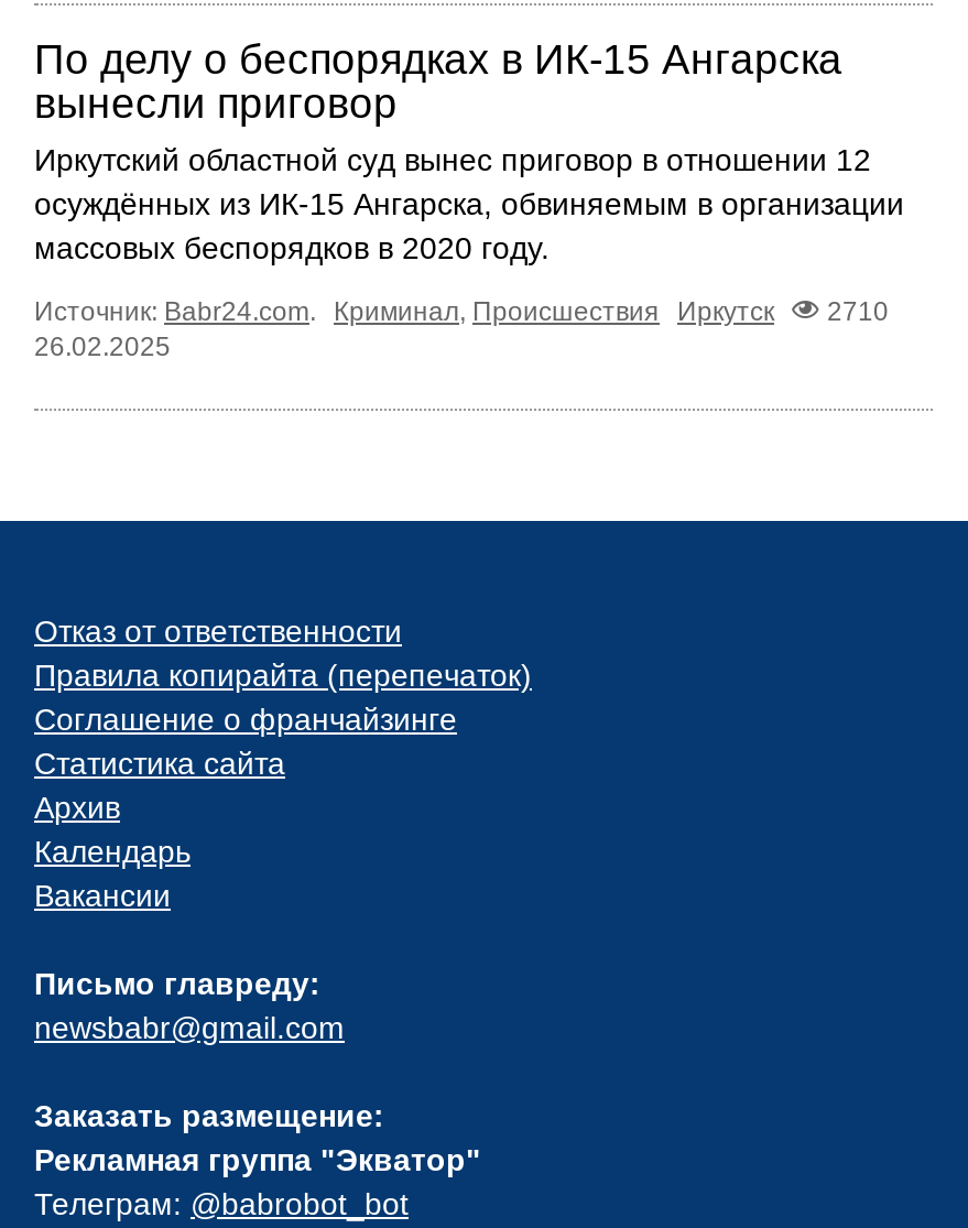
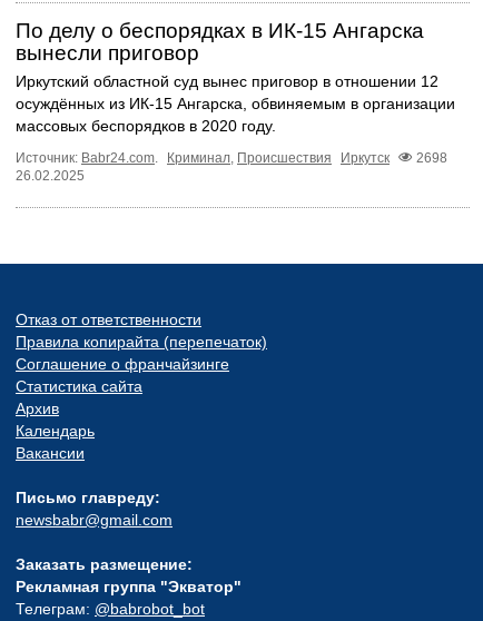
[34,296,889,327] Источник: Babr24.com. Криминал, Происшествия Иркутск 2710 -> [16,150,447,166] Источник: Babr24.com. Криминал, Происшествия Иркутск 2698

